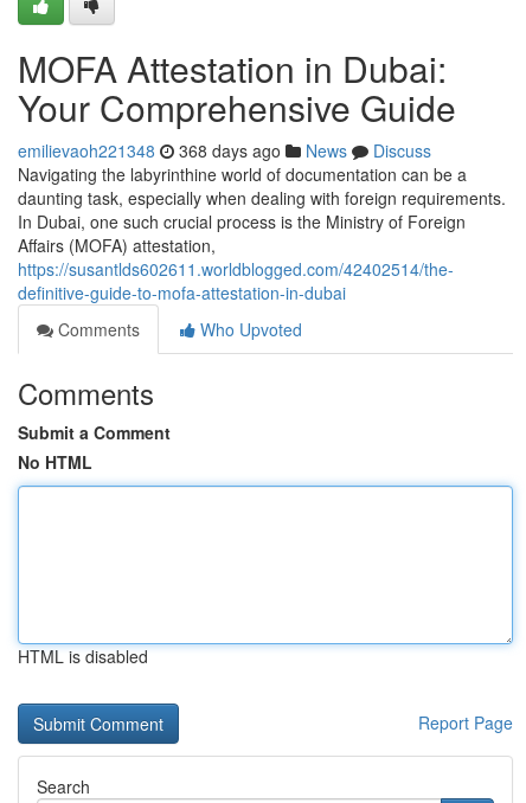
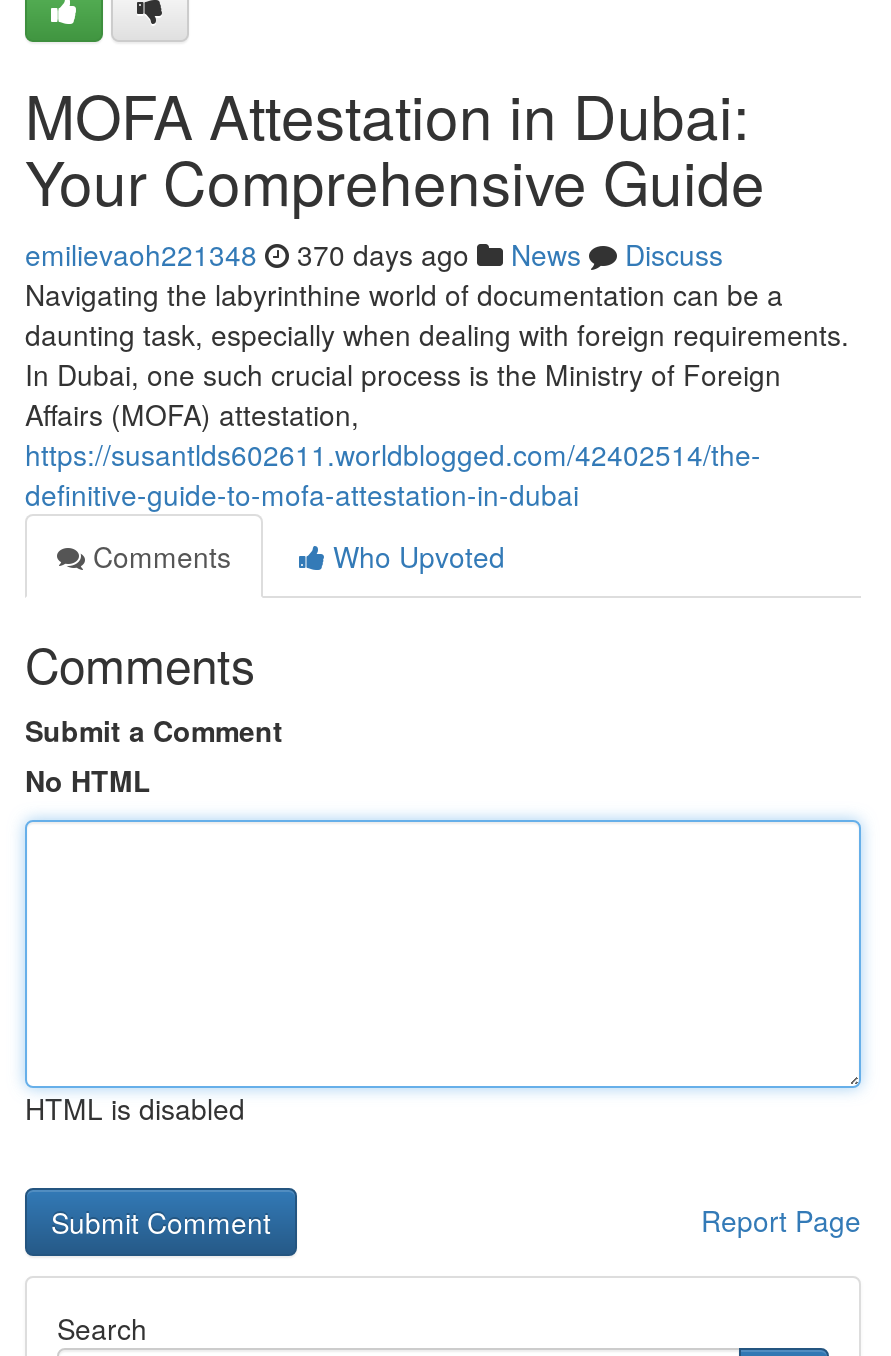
[18,139,431,162] emilievaoh221348 368 days ago News Discuss -> [25,234,723,274] emilievaoh221348 370 days ago News Discuss

